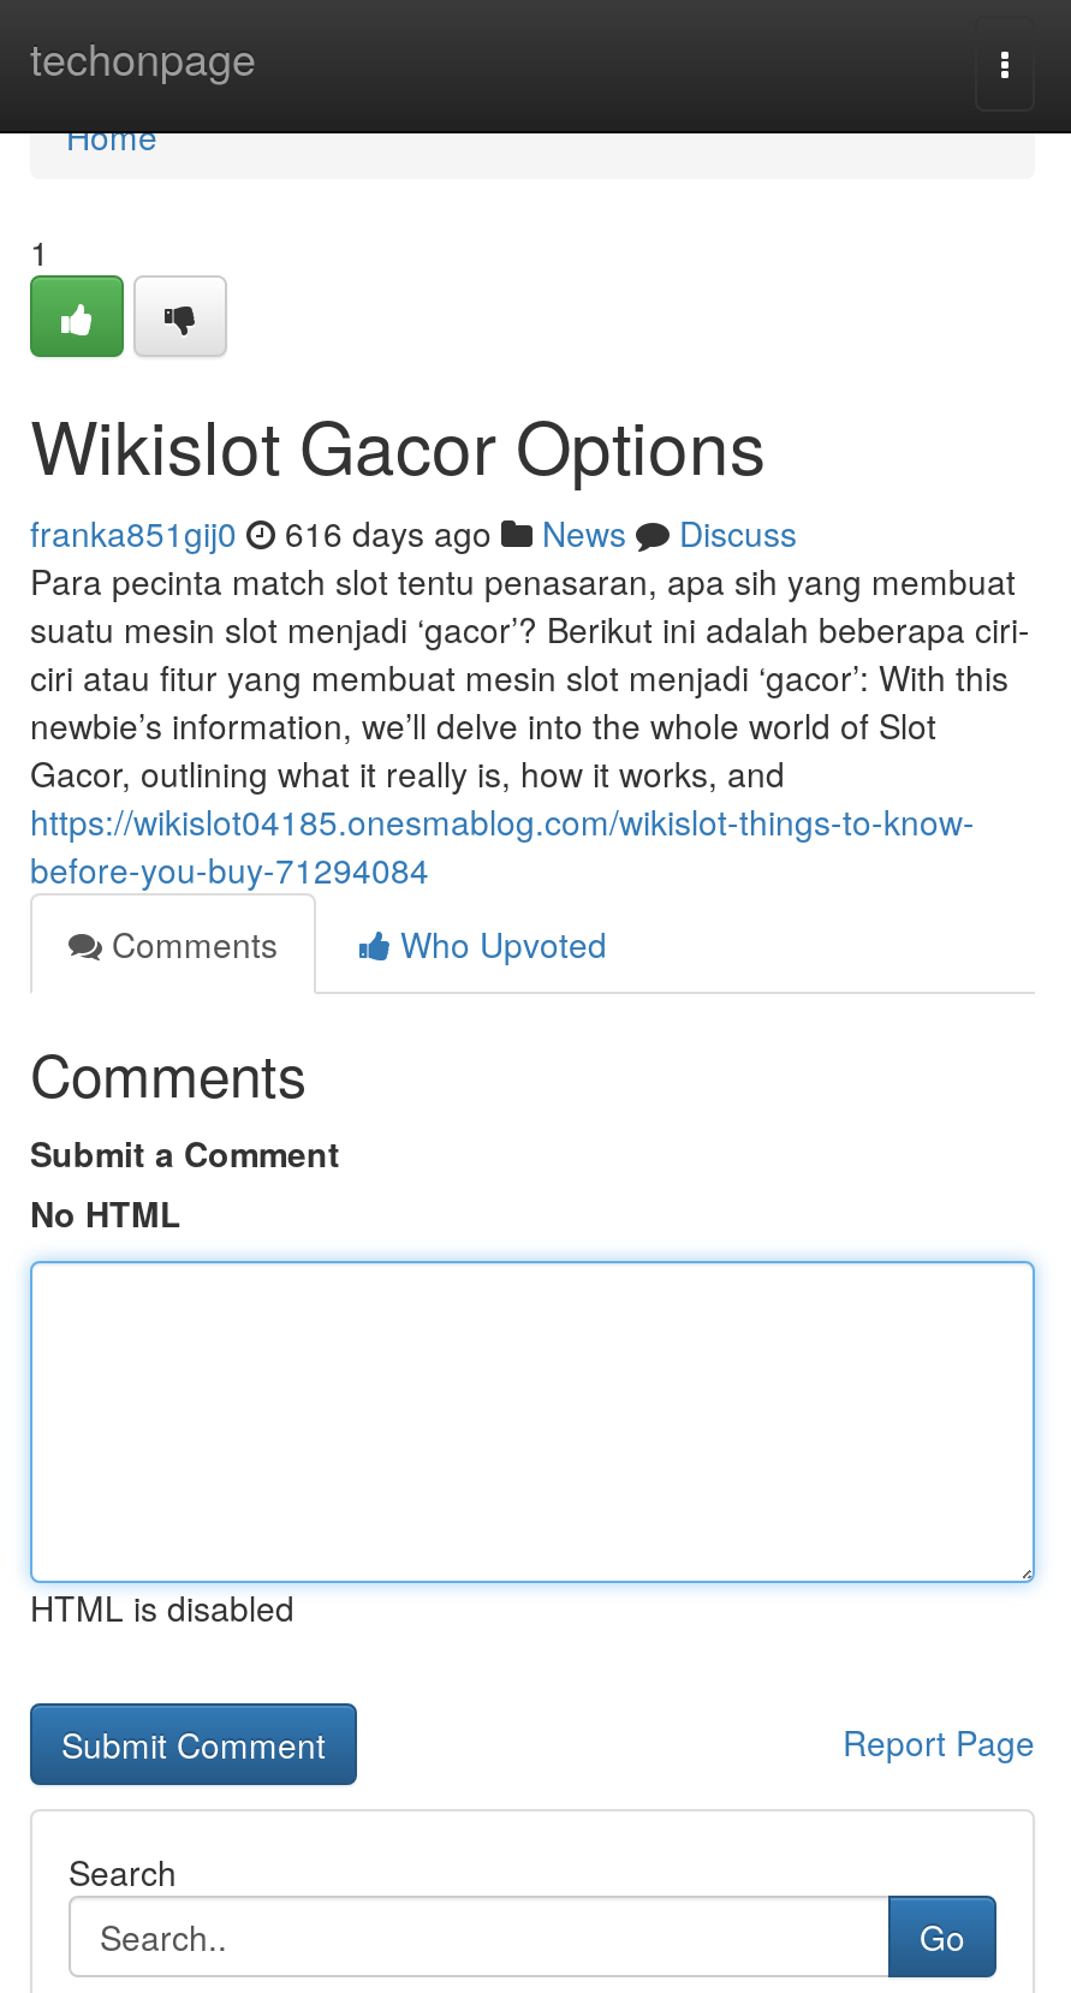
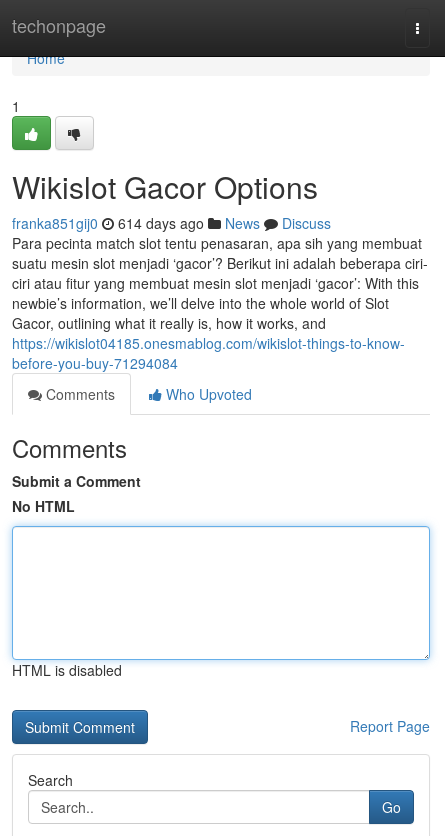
[30,508,797,557] franka851gij0 616 days ago News Discuss -> [12,213,331,233] franka851gij0 614 days ago News Discuss

